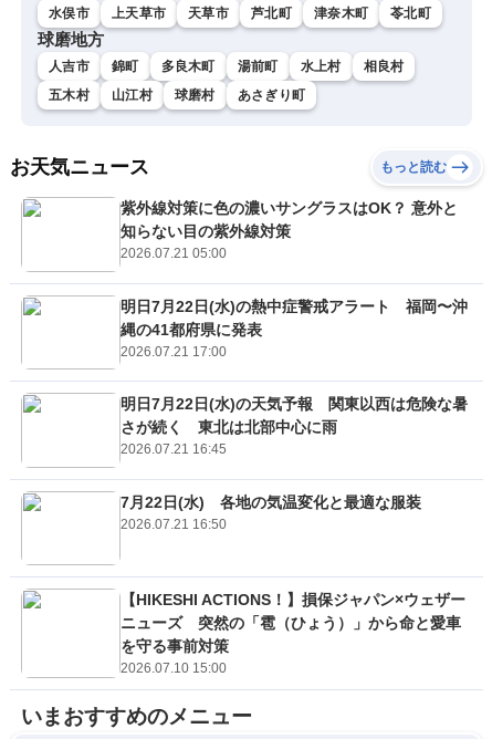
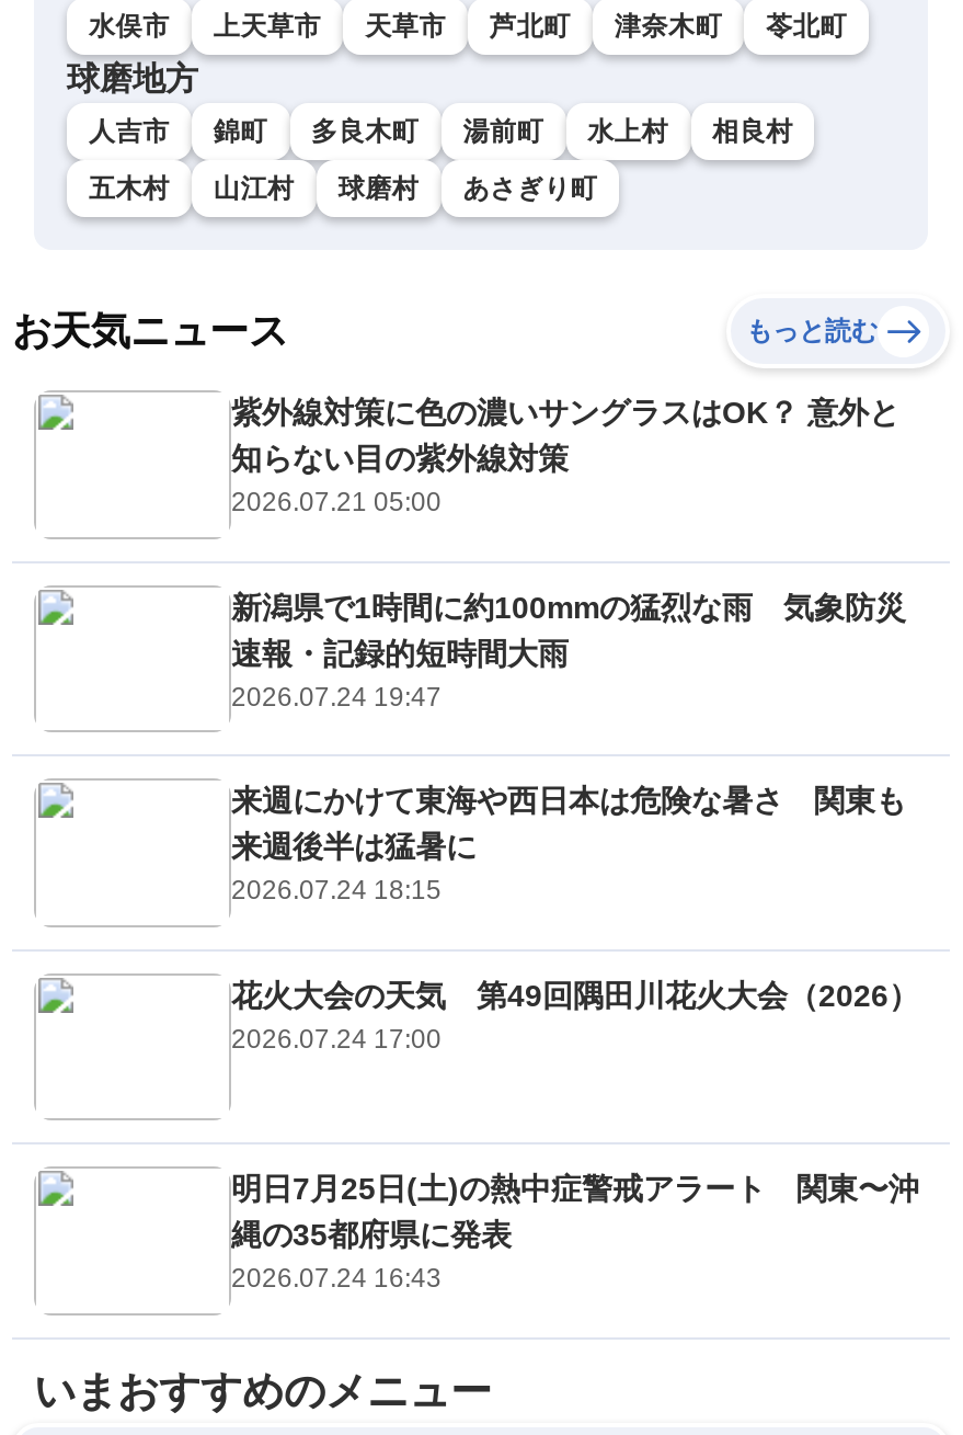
[121,297,468,359] 明日7月22日(水)の熱中症警戒アラート 福岡〜沖 | 縄の41都府県に発表 | 2026.07.21 17:00 -> [231,589,906,712] 新潟県で1時間に約100mmの猛烈な雨 気象防災 | 速報・記録的短時間大雨 | 2026.07.24 19:47
[121,395,468,457] 明日7月22日(水)の天気予報 関東以西は危険な暑 | さが続く 東北は北部中心に雨 | 2026.07.21 16:45 -> [231,783,906,906] 来週にかけて東海や西日本は危険な暑さ 関東も | 来週後半は猛暑に | 2026.07.24 18:15
[121,493,421,532] 7月22日(水) 各地の気温変化と最適な服装 | 2026.07.21 16:50 -> [231,977,919,1054] 花火大会の天気 第49回隅田川花火大会（2026） | 2026.07.24 17:00
[121,591,465,676] 【HIKESHI ACTIONS！】損保ジャパン×ウェザー | ニューズ 突然の「雹（ひょう）」から命と愛車 | を守る事前対策 | 2026.07.10 15:00 -> [231,1171,919,1294] 明日7月25日(土)の熱中症警戒アラート 関東〜沖 | 縄の35都府県に発表 | 2026.07.24 16:43

